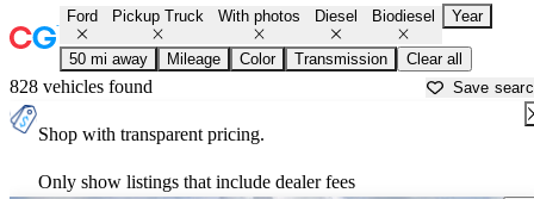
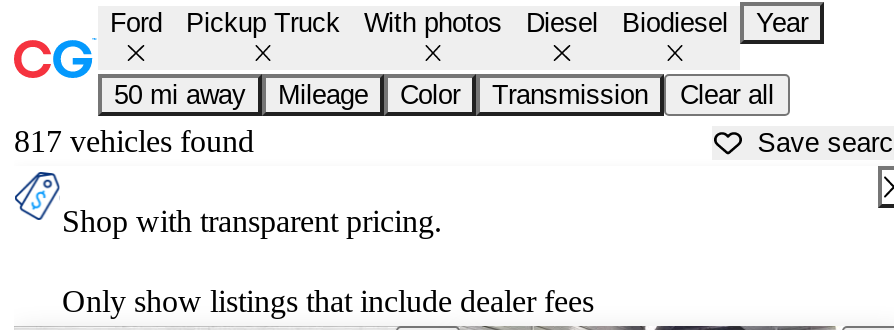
[10,77,153,97] 828 vehicles found -> [14,125,254,159] 817 vehicles found

